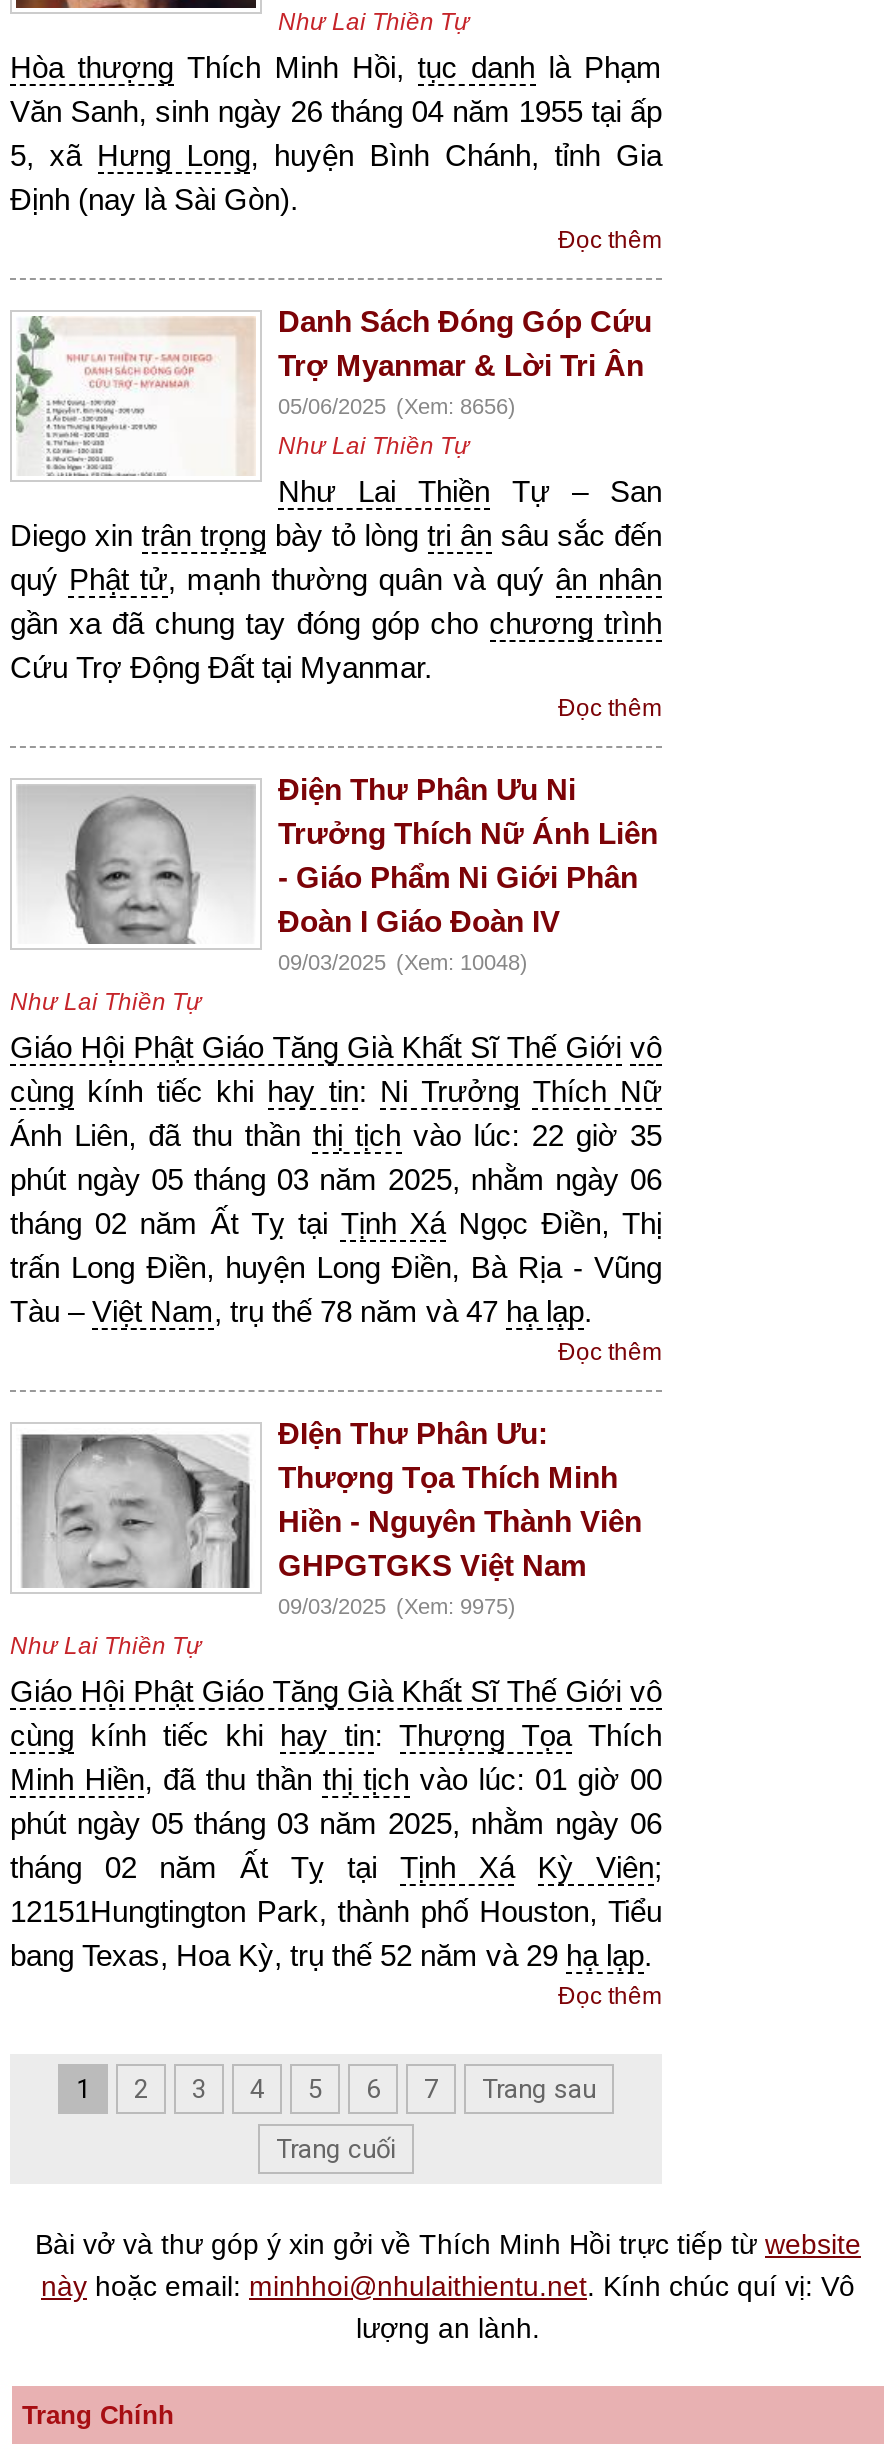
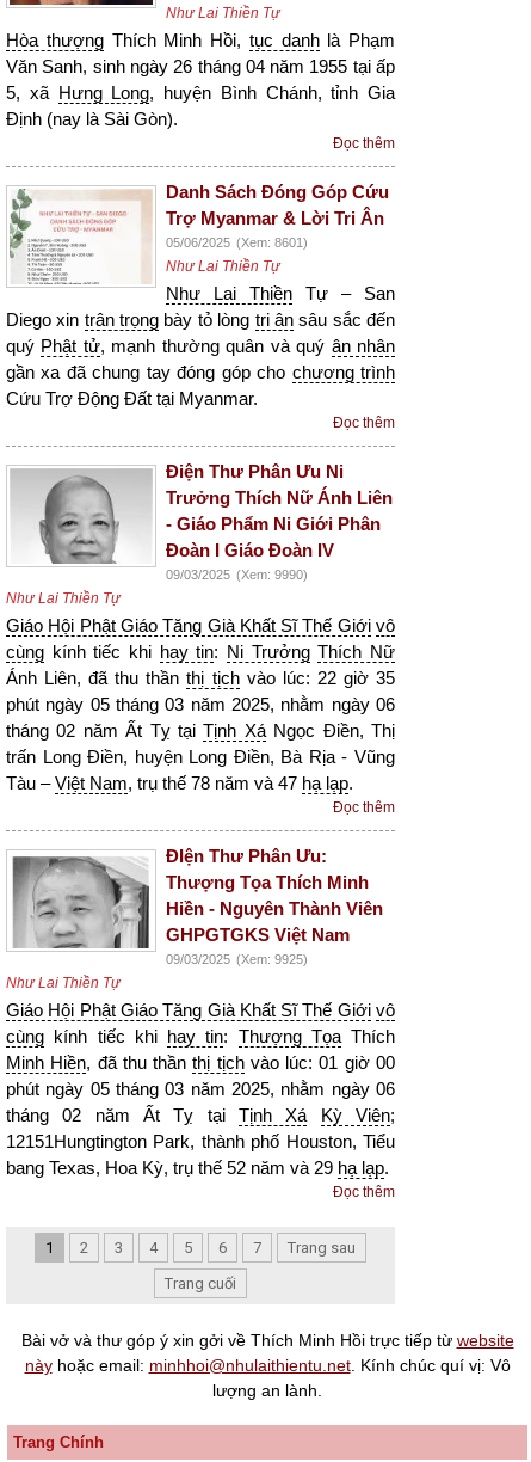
[278,394,516,418] 05/06/2025 (Xem: 8656) -> [166,236,308,250] 05/06/2025 (Xem: 8601)
[278,950,528,974] 09/03/2025 (Xem: 10048) -> [166,568,308,582] 09/03/2025 (Xem: 9990)
[278,1594,516,1618] 09/03/2025 (Xem: 9975) -> [166,952,308,967] 09/03/2025 (Xem: 9925)

